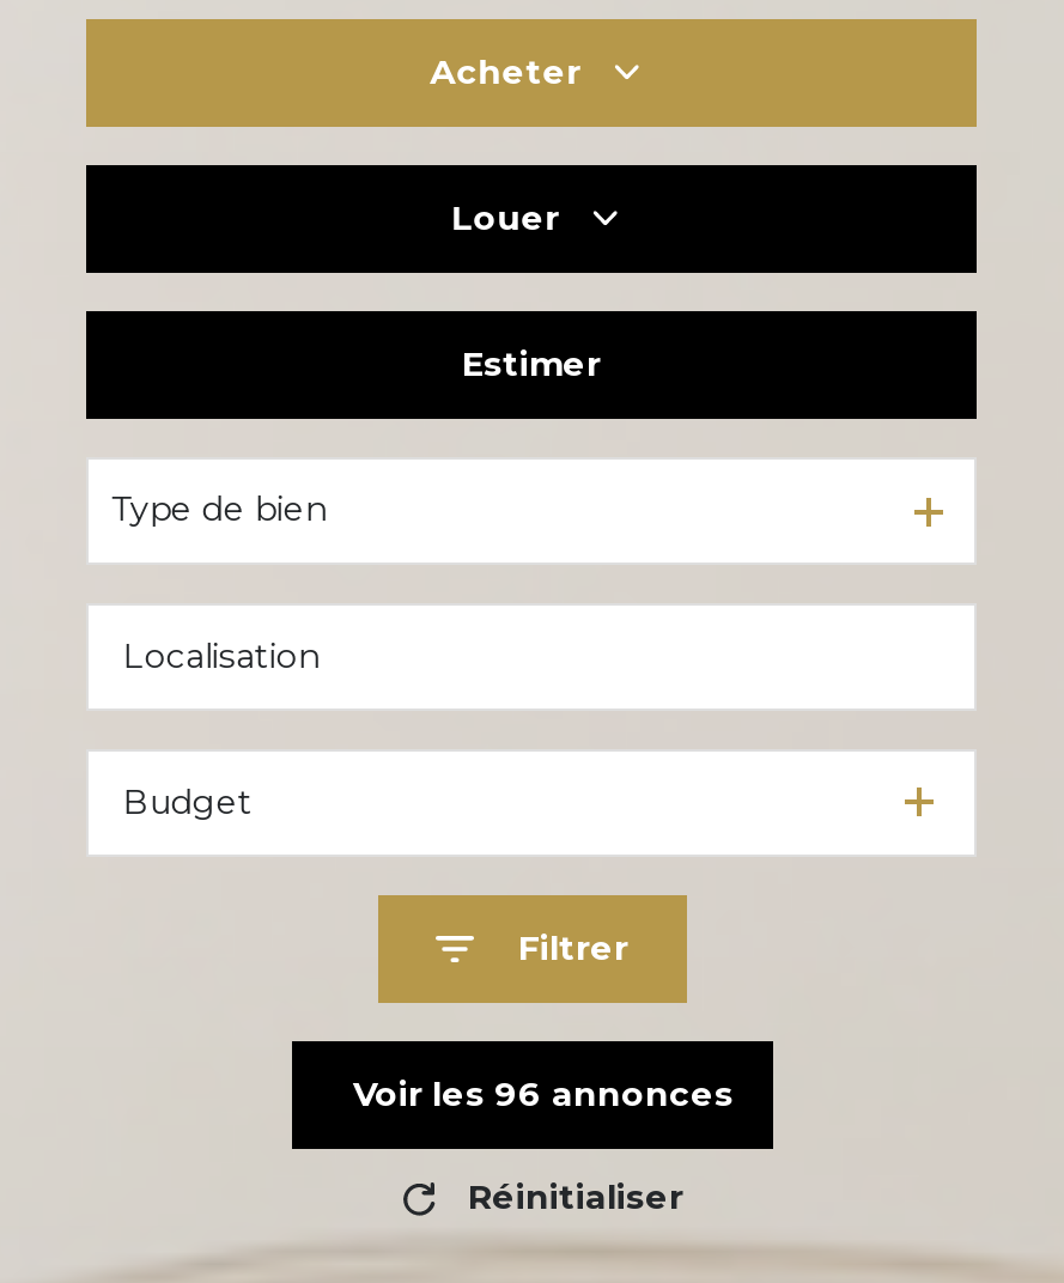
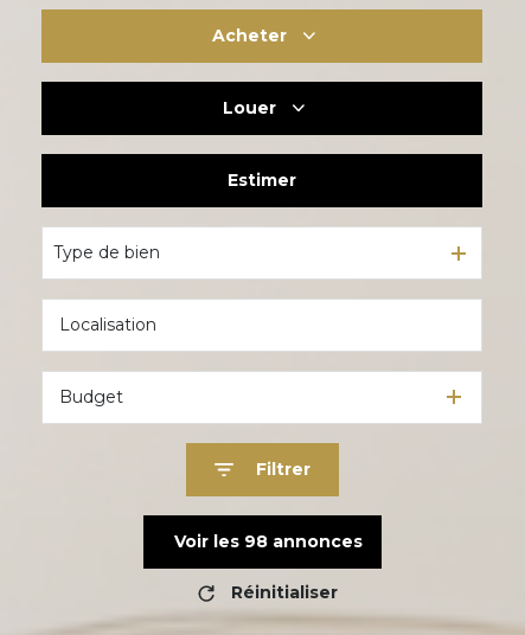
[353,1072,734,1115] Voir les 96 annonces -> [174,530,362,552] Voir les 98 annonces

